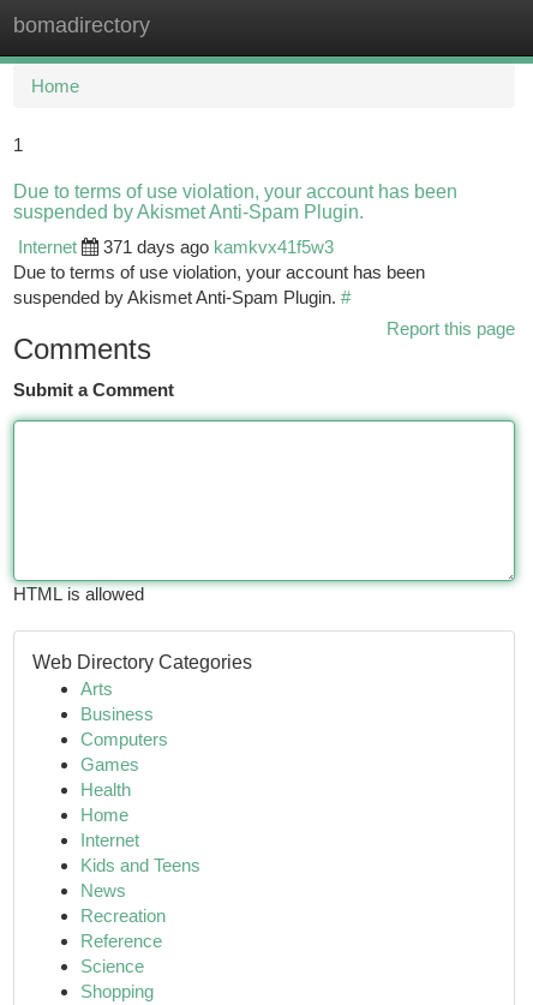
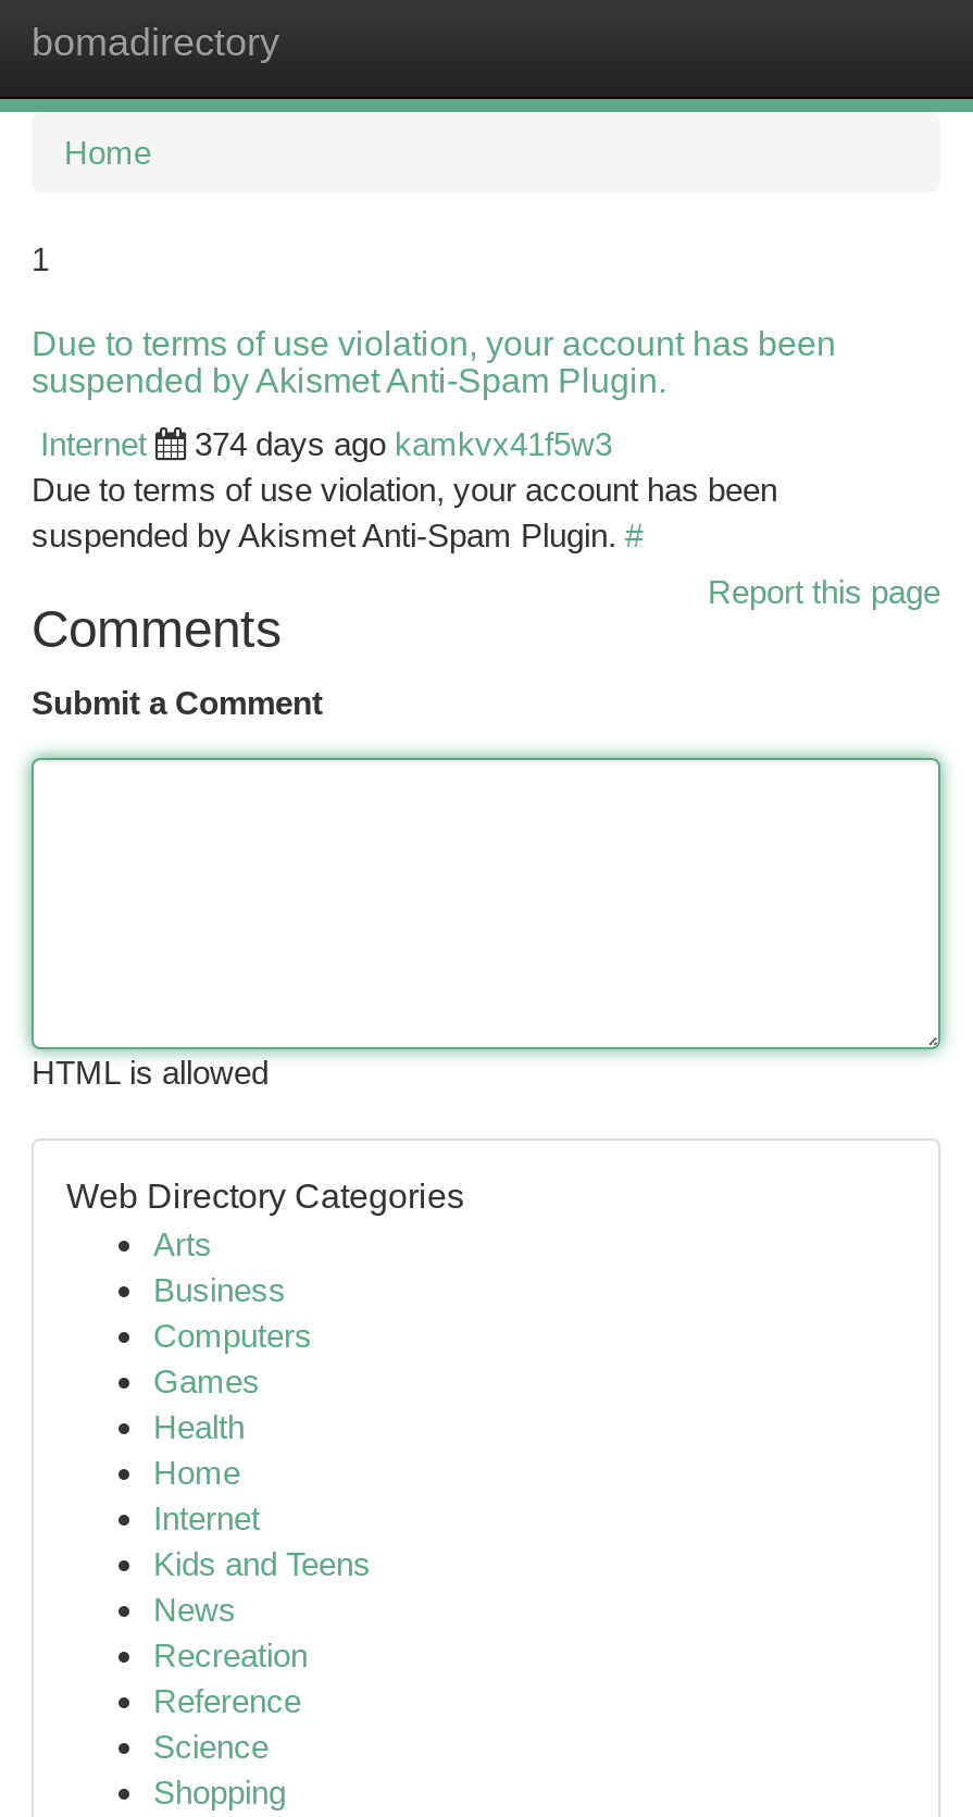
[103,237,334,257] 371 days ago kamkvx41f5w3 -> [195,425,612,462] 374 days ago kamkvx41f5w3

